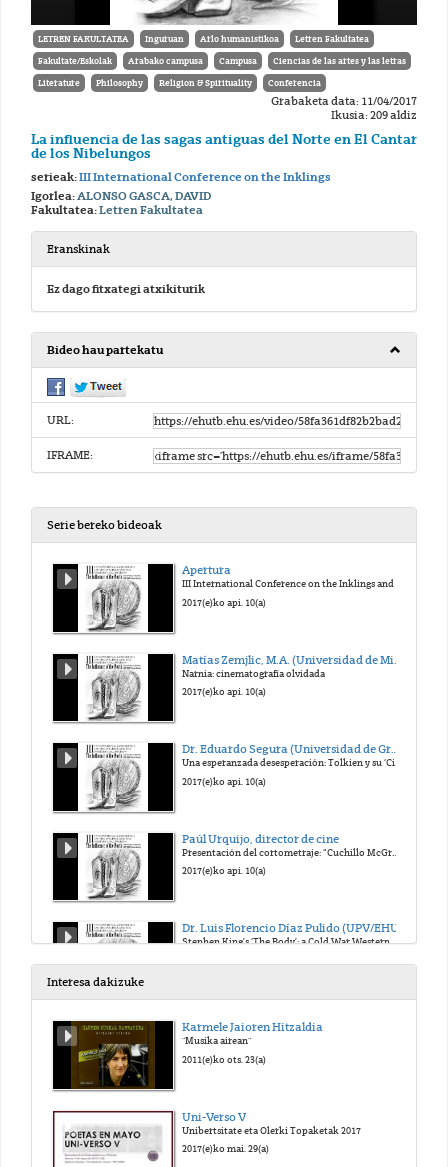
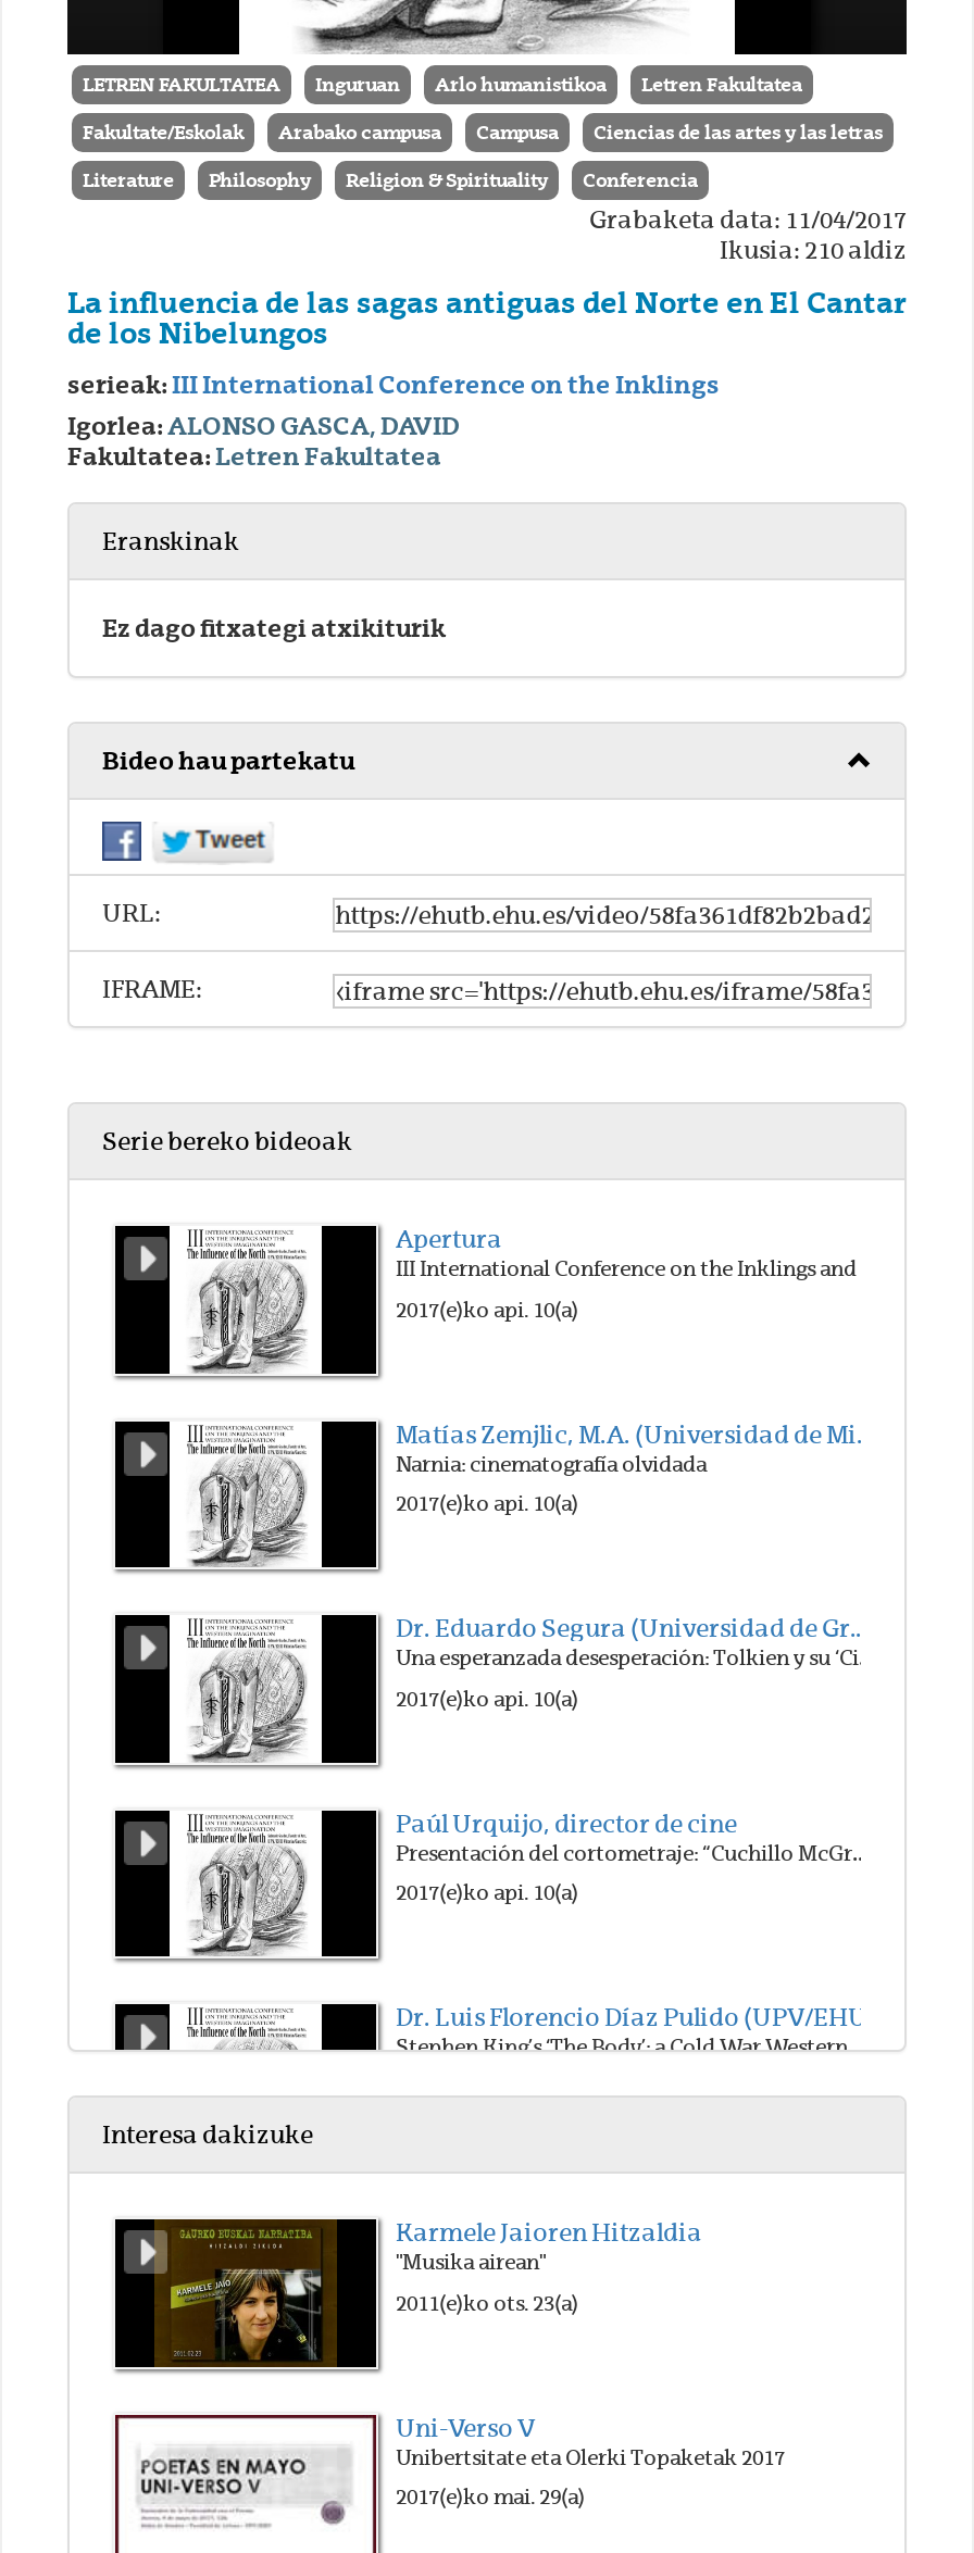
[331,108,417,122] Ikusia: 209 aldiz -> [720,235,907,265] Ikusia: 210 aldiz

